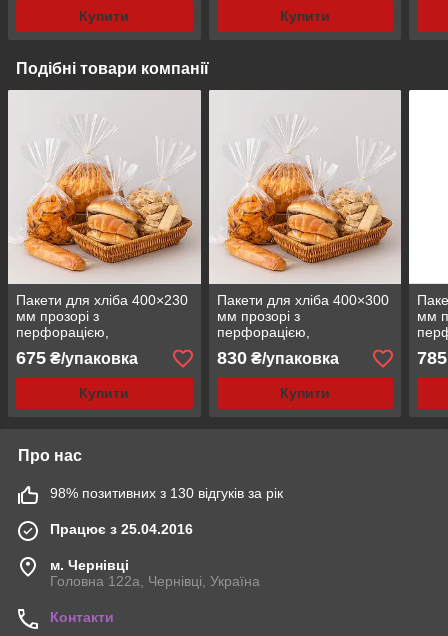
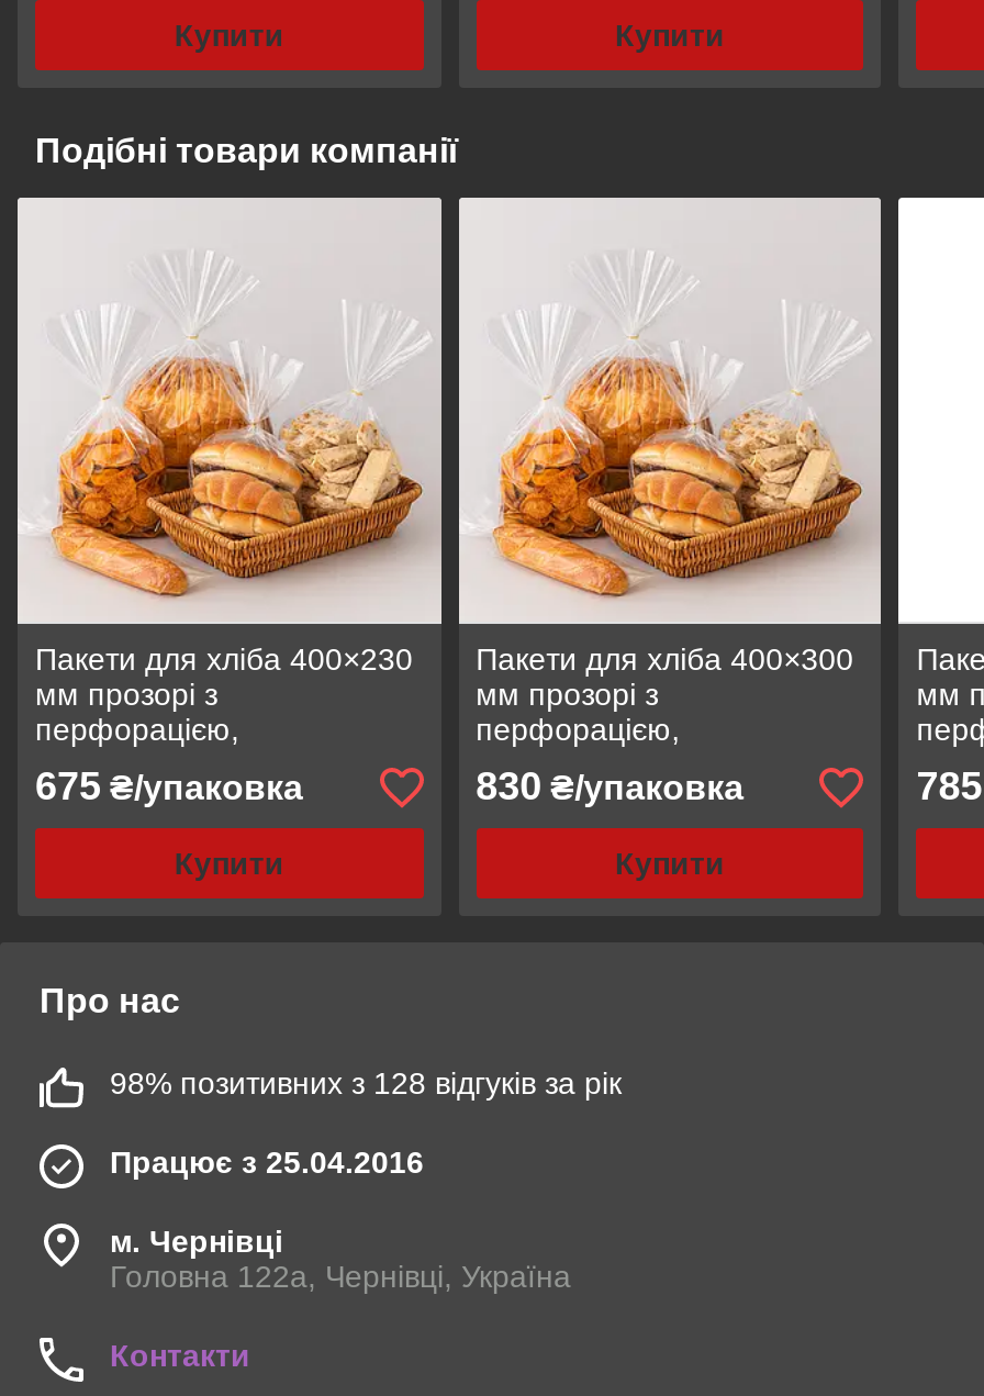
[50,485,283,501] 98% позитивних з 130 відгуків за рік -> [110,1065,622,1101] 98% позитивних з 128 відгуків за рік

